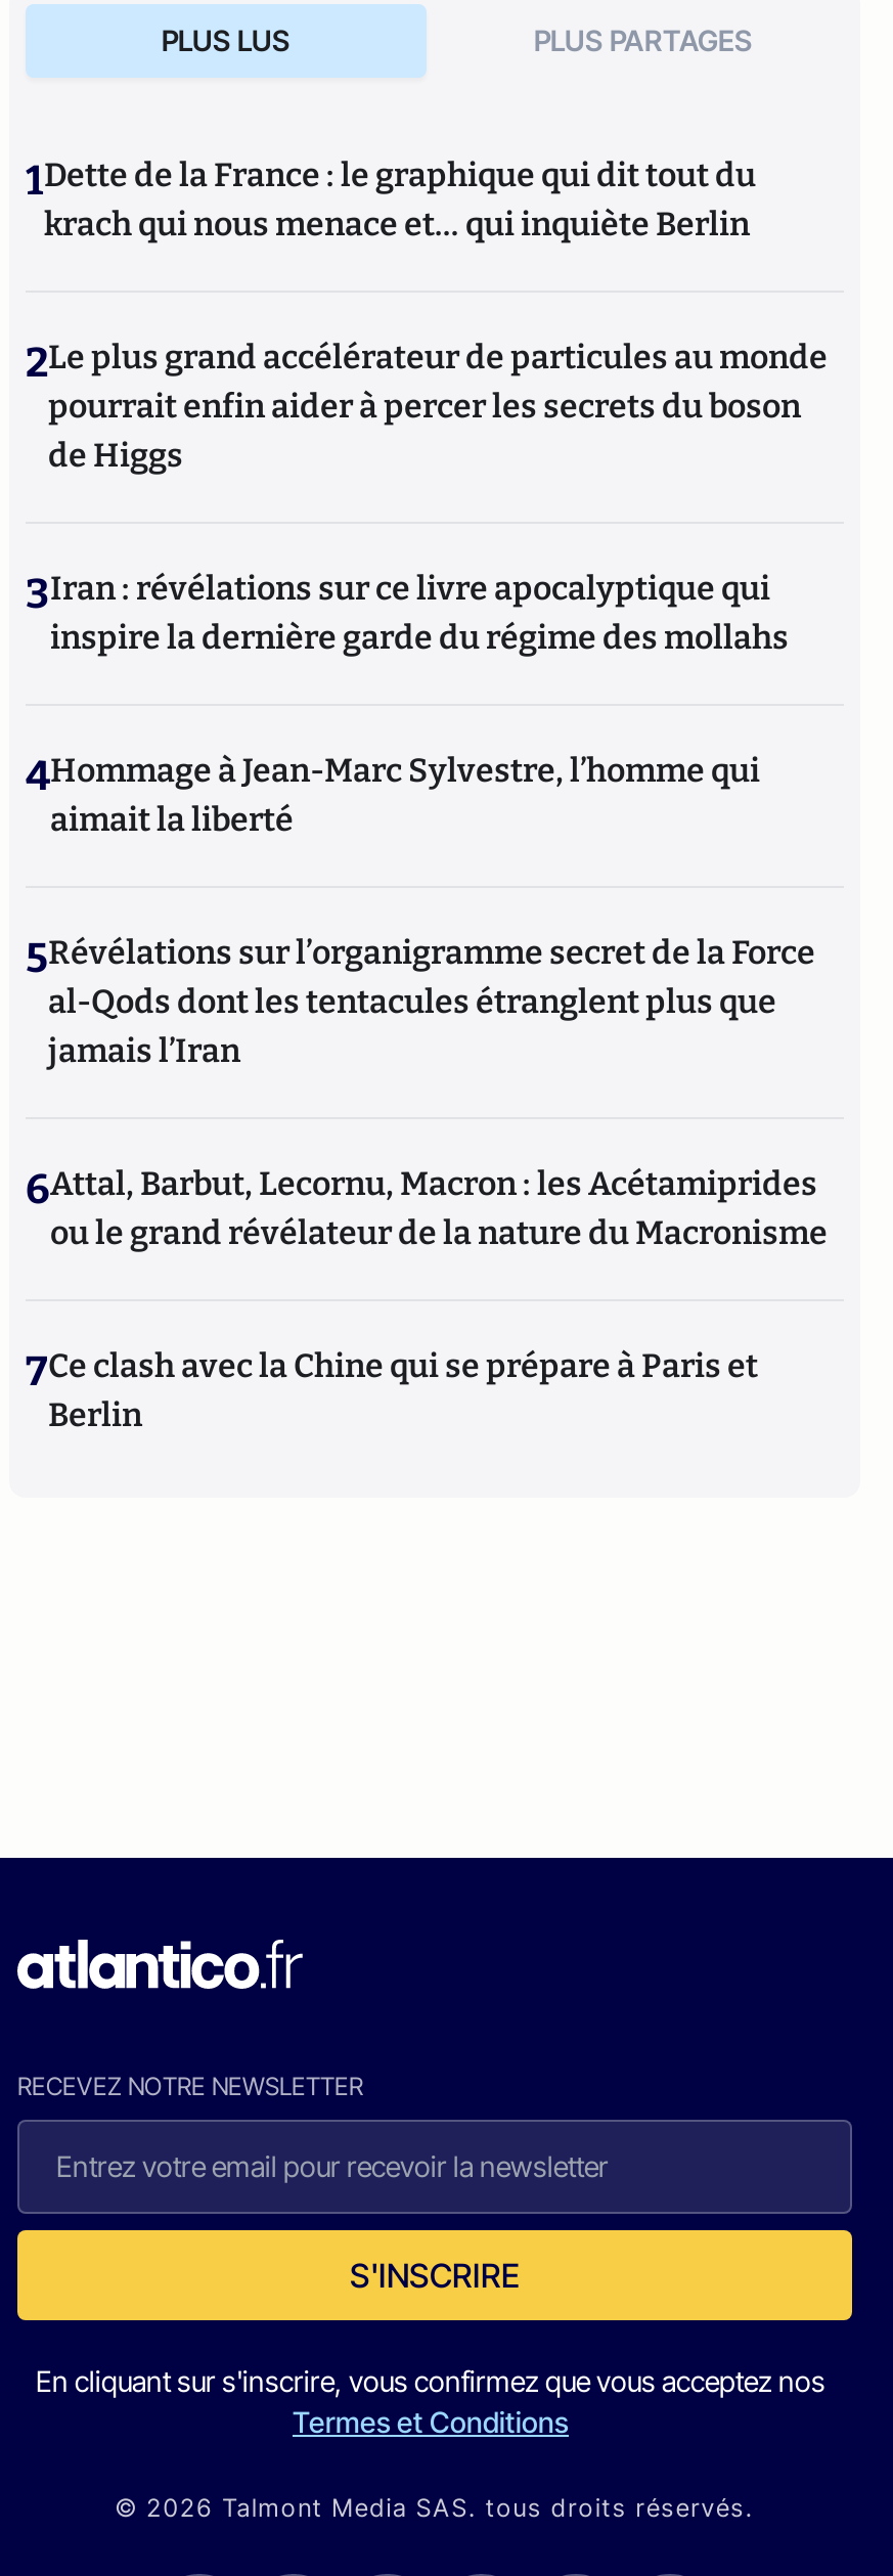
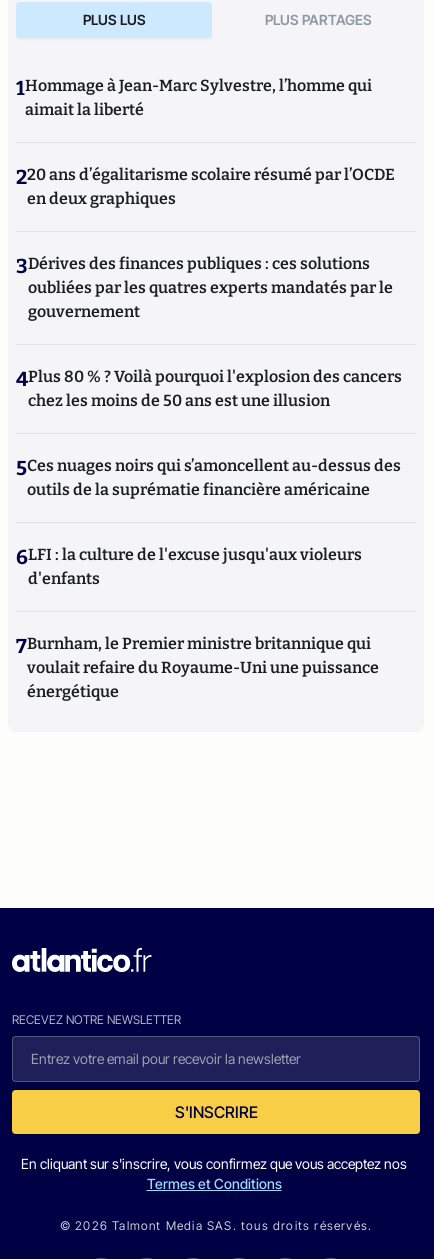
[26,155,828,800] 1Dette de la France : le graphique qui dit tout du | krach qui nous menace et… qui inquiète Berlin | 2Le plus grand accélérateur de particules au monde | pourrait enfin aider à percer les secrets du boson | de Higgs | 3Iran : révélations sur ce livre apocalyptique qui | inspire la dernière garde du régime des mollahs | 4Hommage à Jean-Marc Sylvestre, l’homme qui -> [16,76,372,100] 1Hommage à Jean-Marc Sylvestre, l’homme qui
moved [50,800,294,839] -> [25,100,144,119]: aimait la liberté
[26,933,828,1434] 5Révélations sur l’organigramme secret de la Force | al-Qods dont les tentacules étranglent plus que | jamais l’Iran | 6Attal, Barbut, Lecornu, Macron : les Acétamiprides | ou le grand révélateur de la nature du Macronisme | 7Ce clash avec la Chine qui se prépare à Paris et | Berlin -> [16,165,402,701] 220 ans d’égalitarisme scolaire résumé par l’OCDE | en deux graphiques | 3Dérives des finances publiques : ces solutions | oubliées par les quatres experts mandatés par le | gouvernement | 4Plus 80 % ? Voilà pourquoi l'explosion des cancers | chez les moins de 50 ans est une illusion | 5Ces nuages noirs qui s’amoncellent au-dessus des | outils de la suprématie financière américaine | 6LFI : la culture de l'excuse jusqu'aux violeurs | d'enfants | 7Burnham, le Premier ministre britannique qui | voulait refaire du Royaume-Uni une puissance | énergétique

